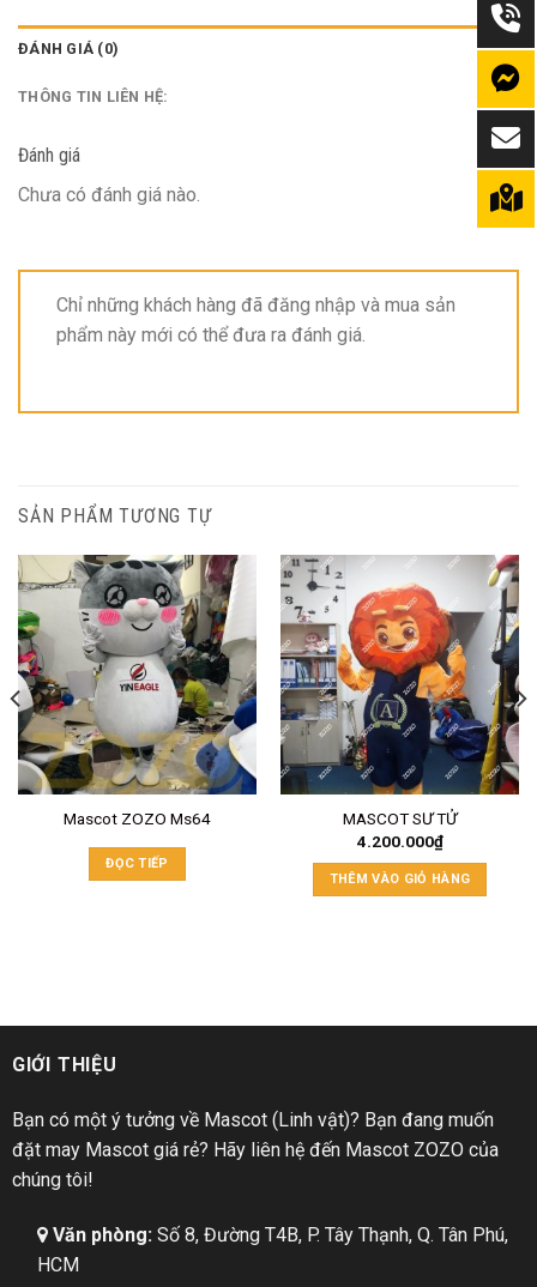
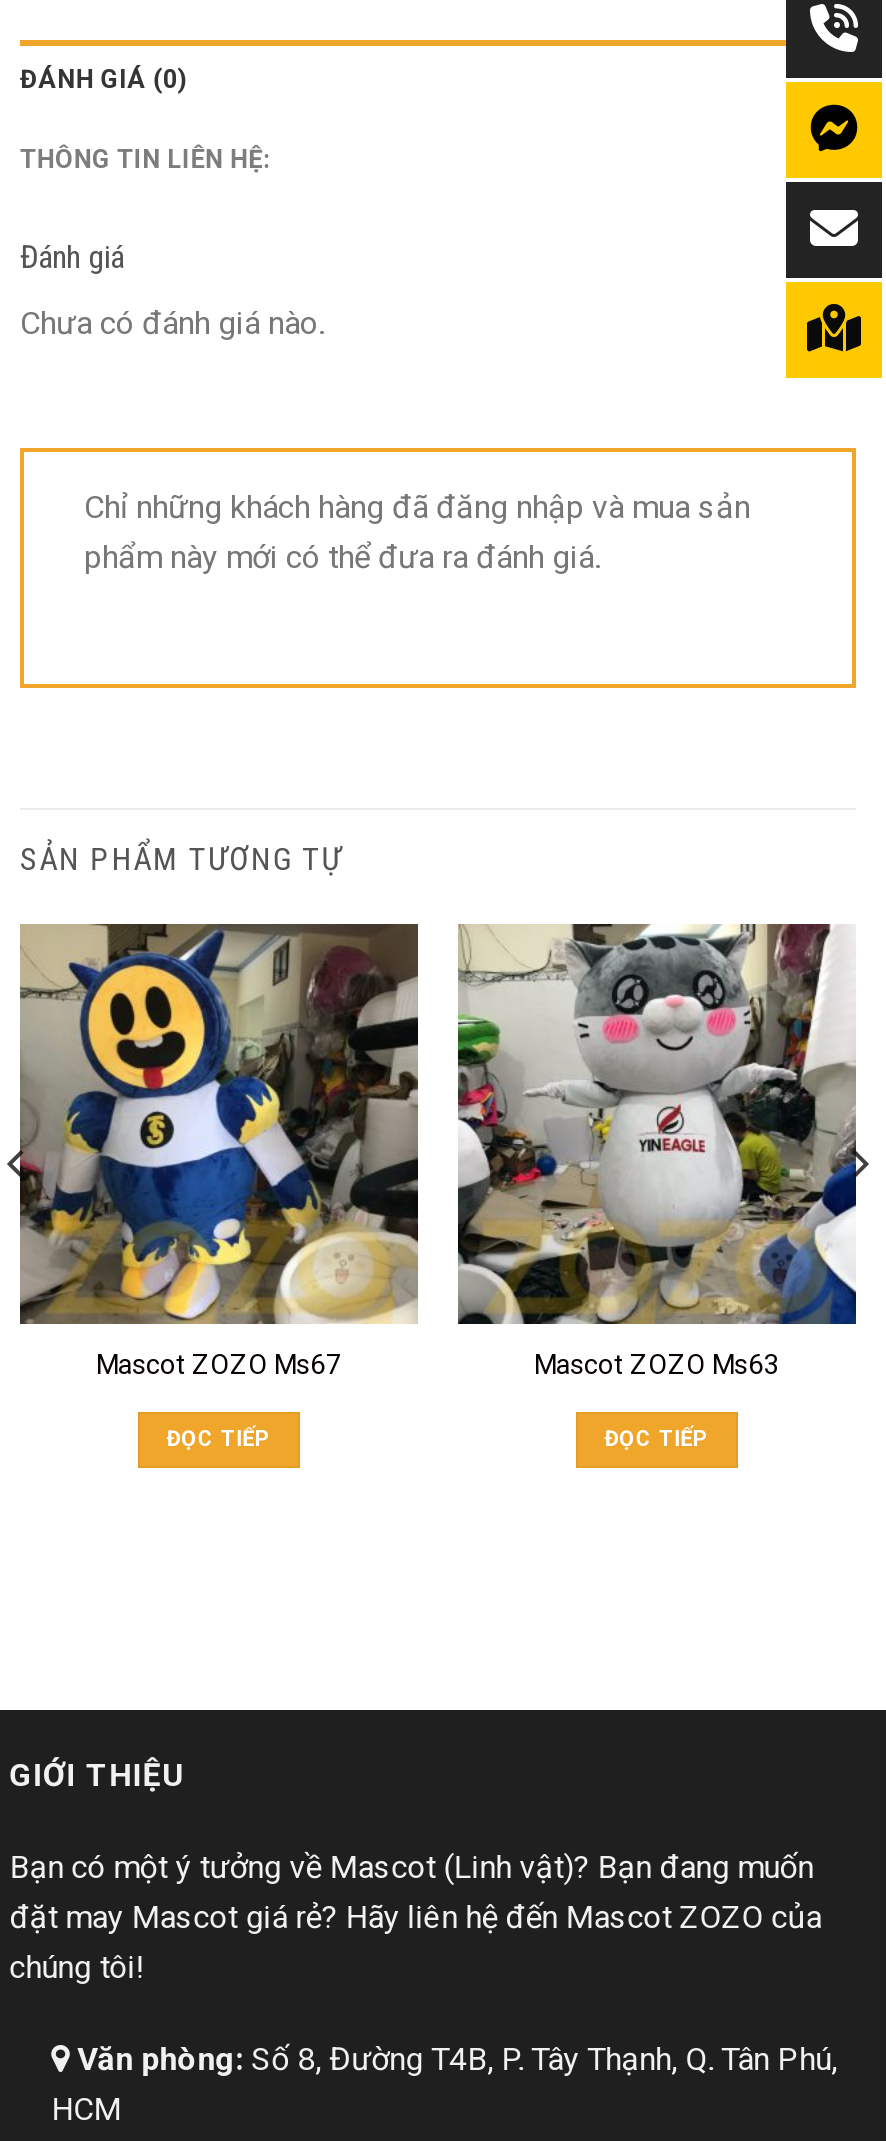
[18,555,258,829] [image] | Mascot ZOZO Ms64 -> [18,922,420,1381] [image] | Mascot ZOZO Ms67
[279,554,520,851] [image] | MASCOT SƯ TỬ | 4.200.000₫ -> [456,922,858,1381] [image] | Mascot ZOZO Ms63
[329,871,470,886] THÊM VÀO GIỎ HÀNG -> [604,1425,710,1451] ĐỌC TIẾP

